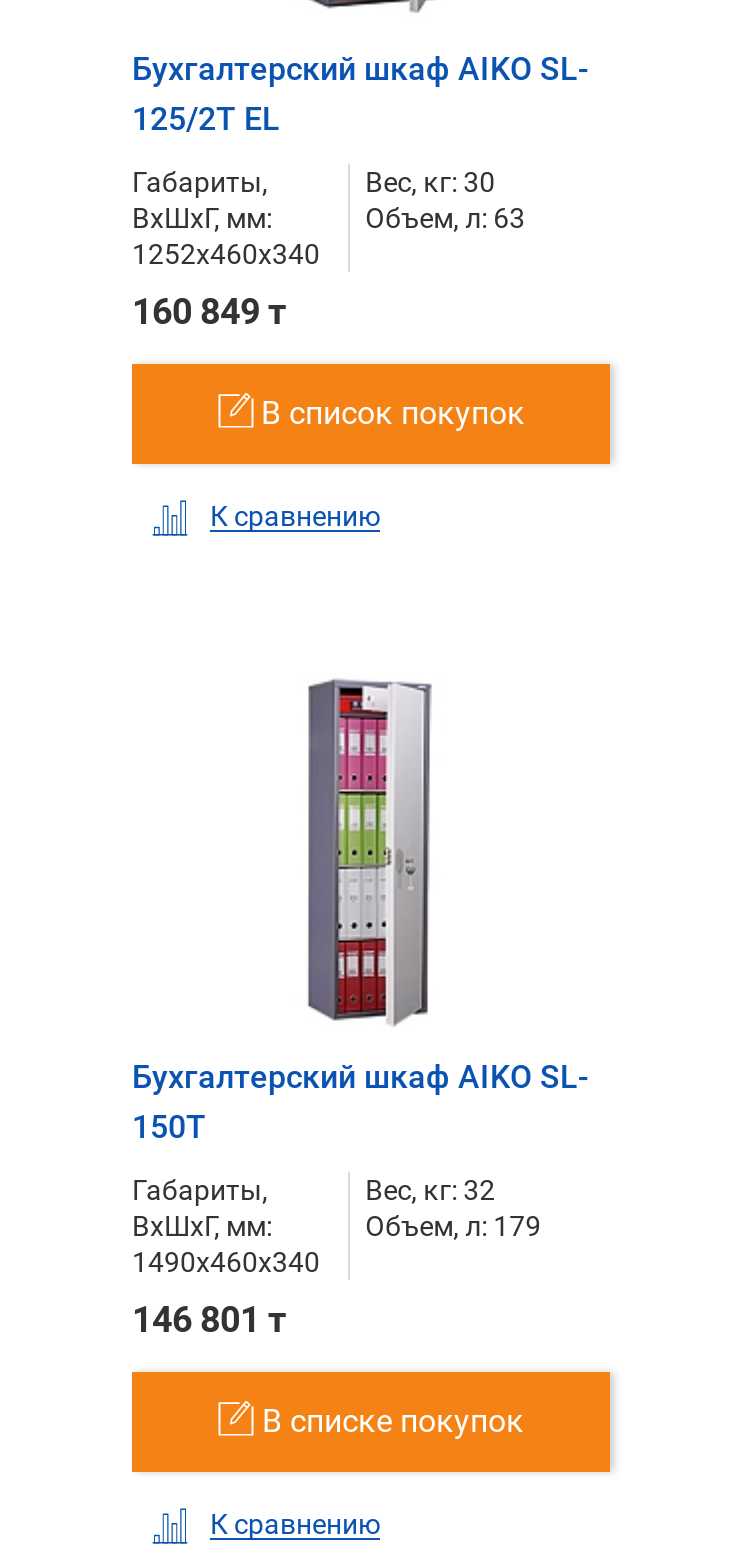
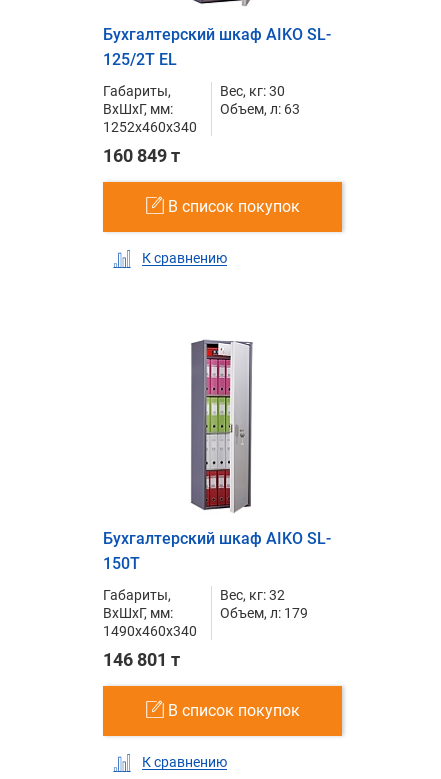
[262,1401,524,1439] В списке покупок -> [167,701,299,720] В список покупок

